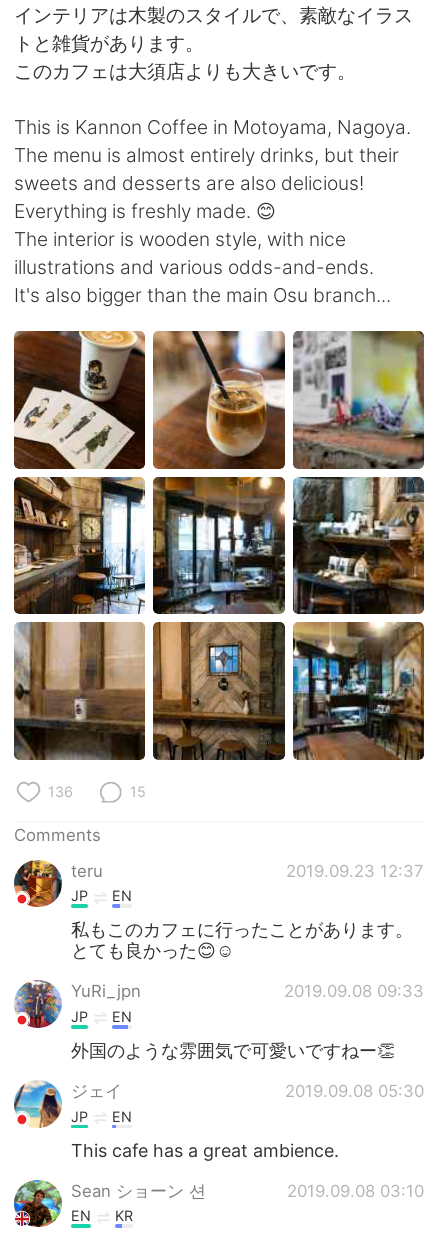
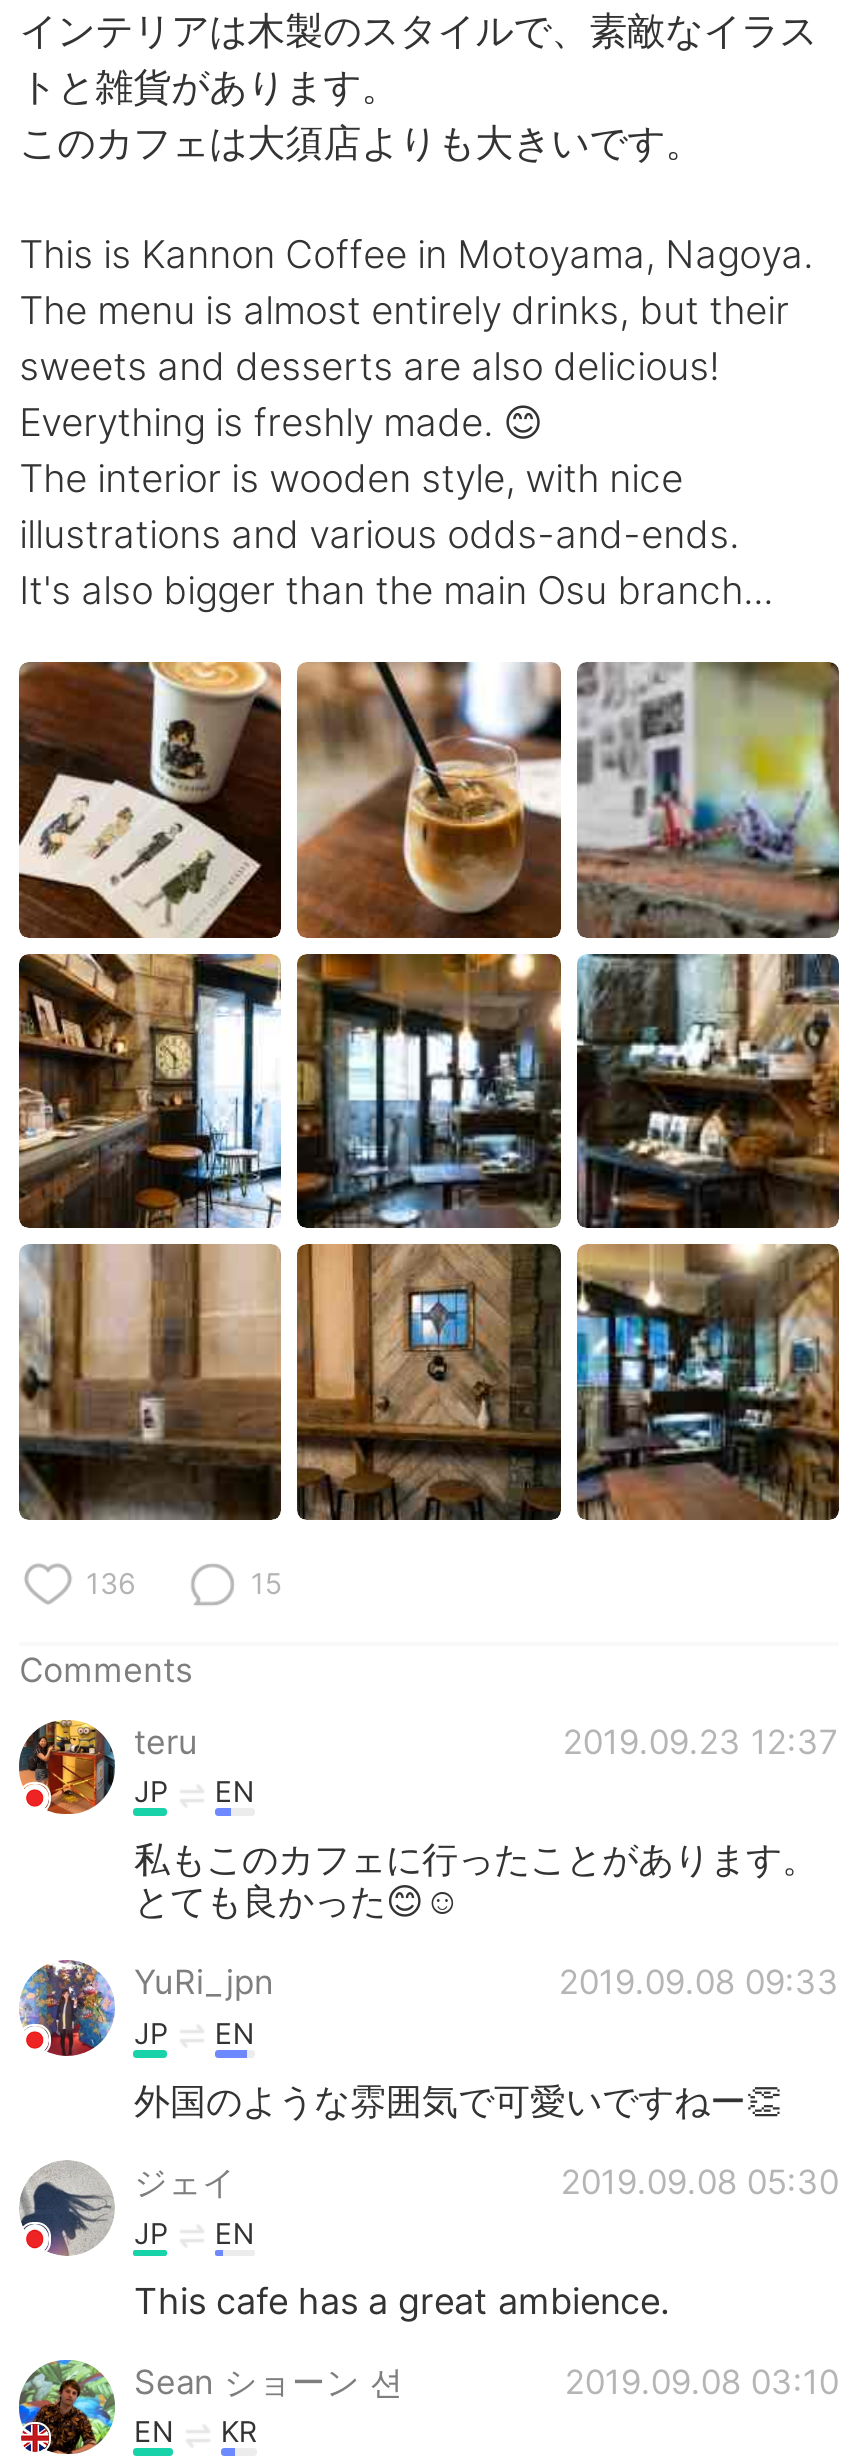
[14,1082,62,1127] [image] -> [19,2162,115,2256] [image]

